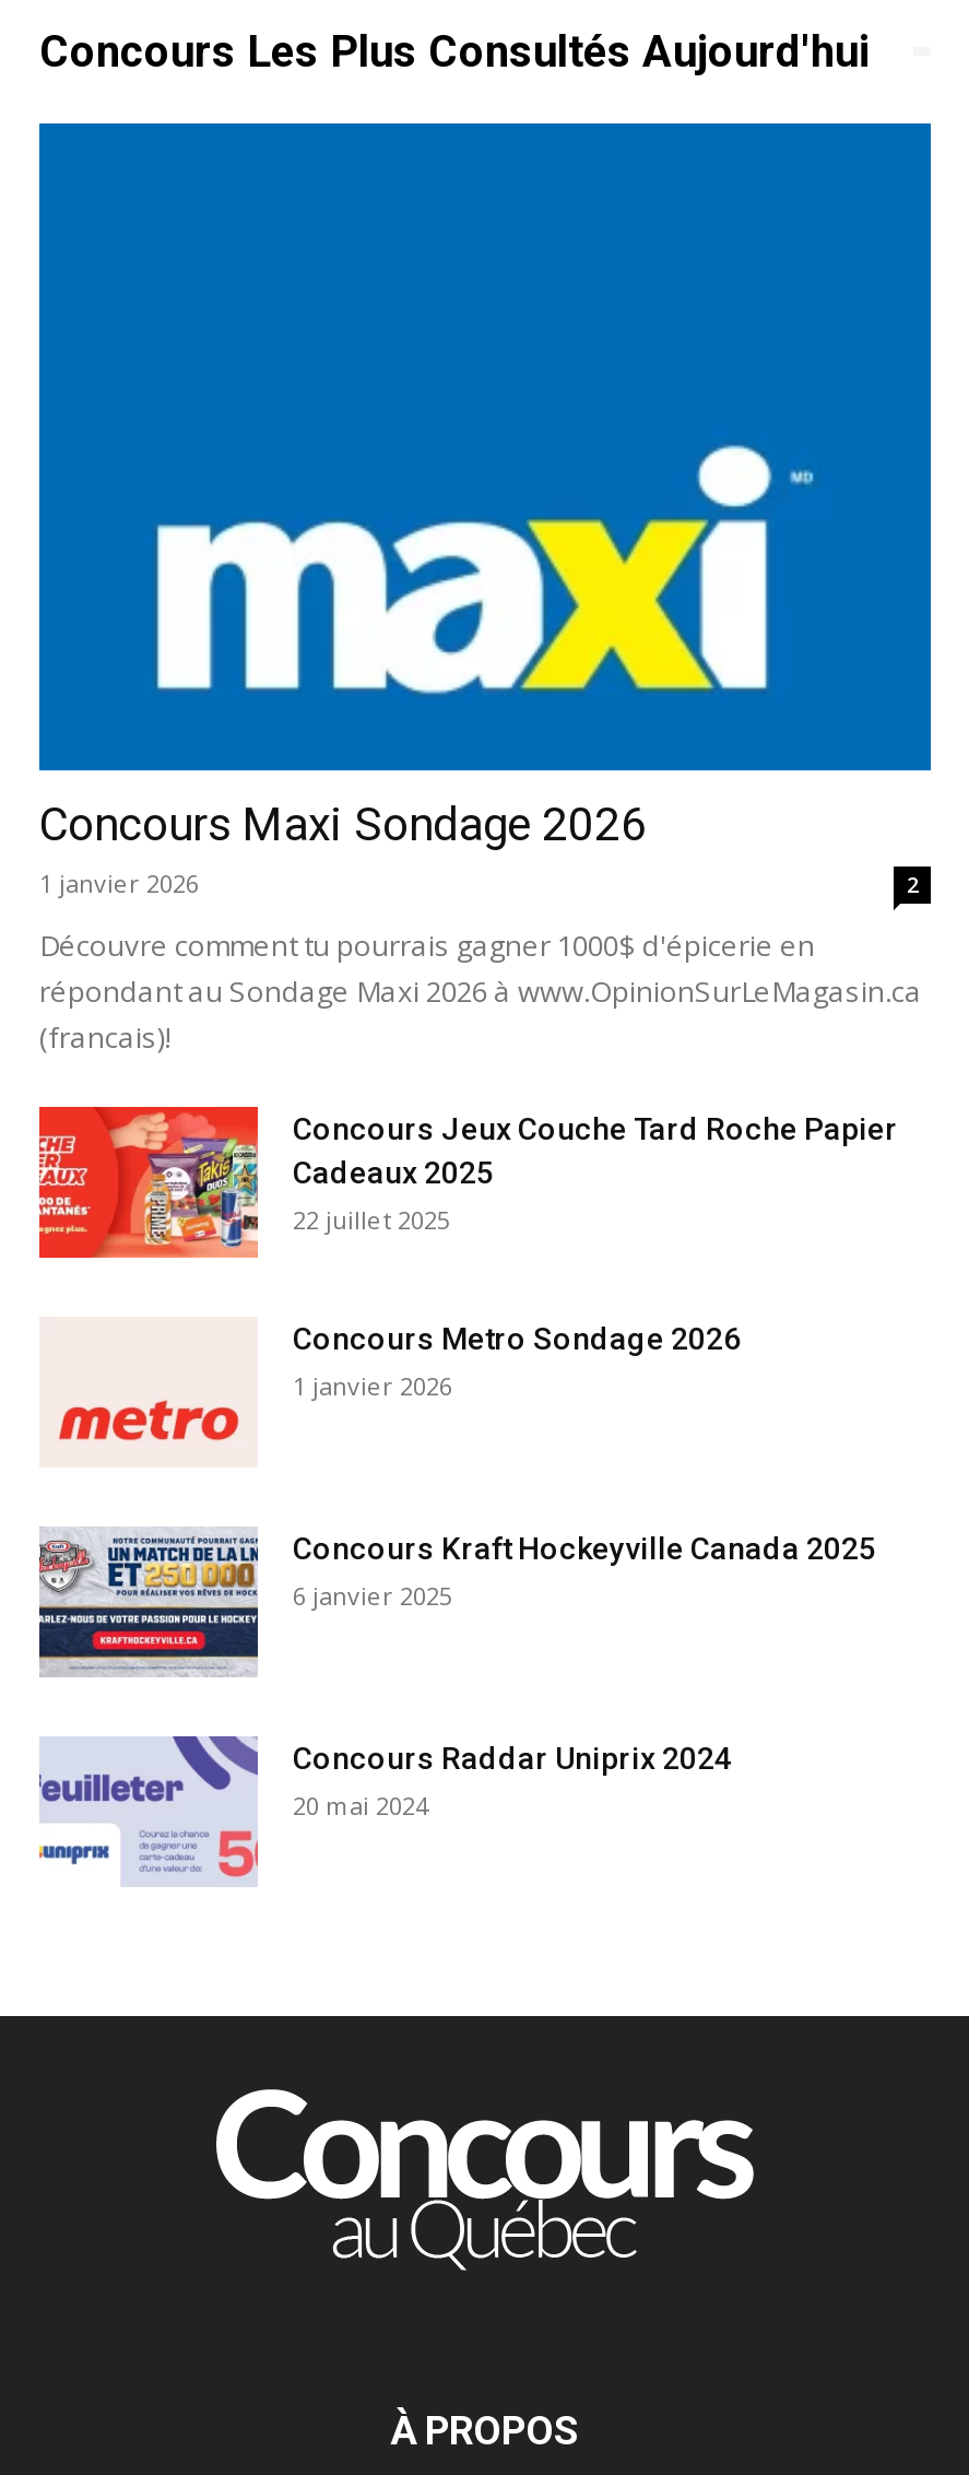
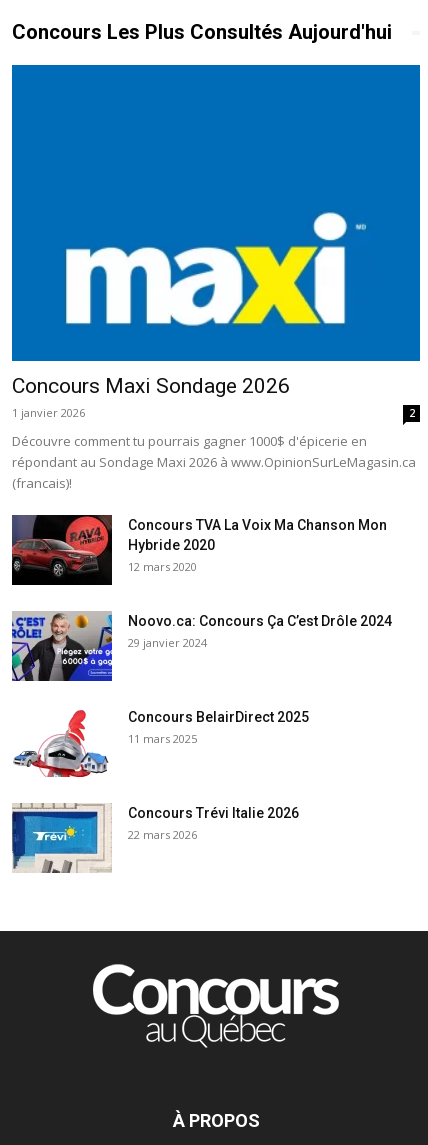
[37,1104,898,1259] [image] | Concours Jeux Couche Tard Roche Papier | Cadeaux 2025 | 22 juillet 2025 -> [11,514,387,586] [image] | Concours TVA La Voix Ma Chanson Mon | Hybride 2020 | 12 mars 2020
[39,1318,741,1469] [image] | Concours Metro Sondage 2026 | 1 janvier 2026 -> [11,611,392,682] [image] | Noovo.ca: Concours Ça C’est Drôle 2024 | 29 janvier 2024
[37,1528,876,1678] [image] | Concours Kraft Hockeyville Canada 2025 | 6 janvier 2025 -> [12,709,309,778] [image] | Concours BelairDirect 2025 | 11 mars 2025
[37,1735,732,1888] [image] | Concours Raddar Uniprix 2024 | 20 mai 2024 -> [11,803,299,874] [image] | Concours Trévi Italie 2026 | 22 mars 2026

